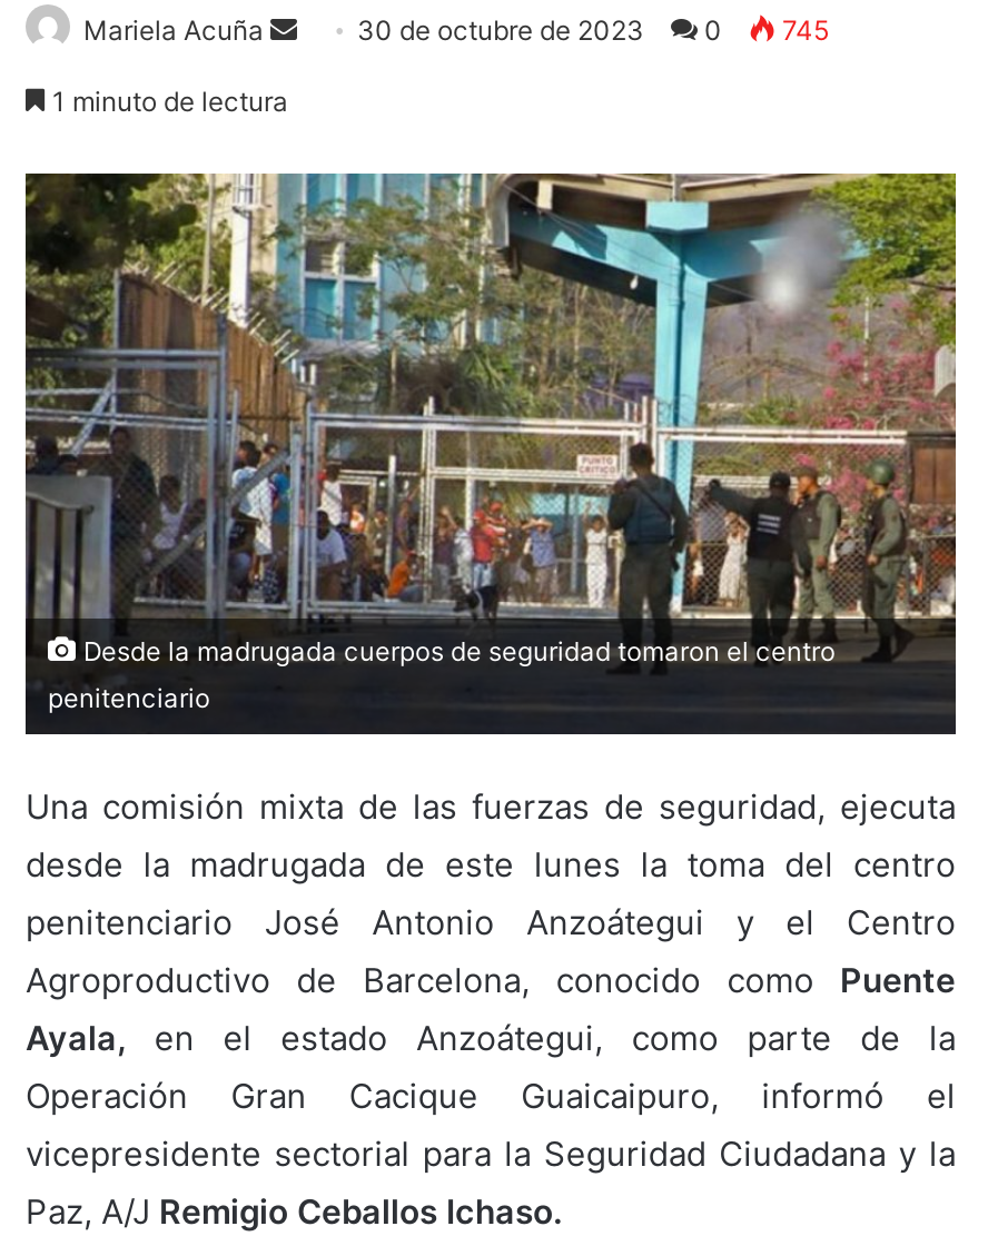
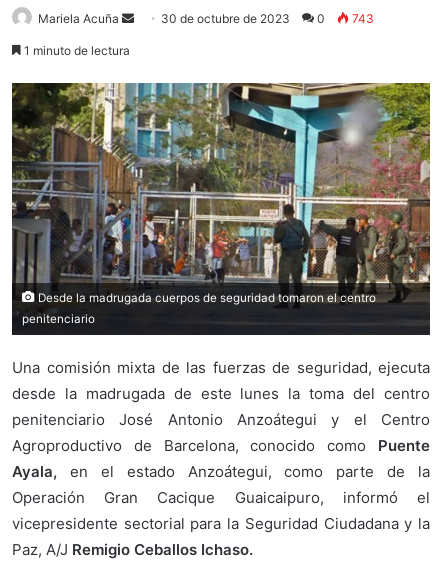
[775,13,829,47] 745 -> [349,11,374,26] 743

